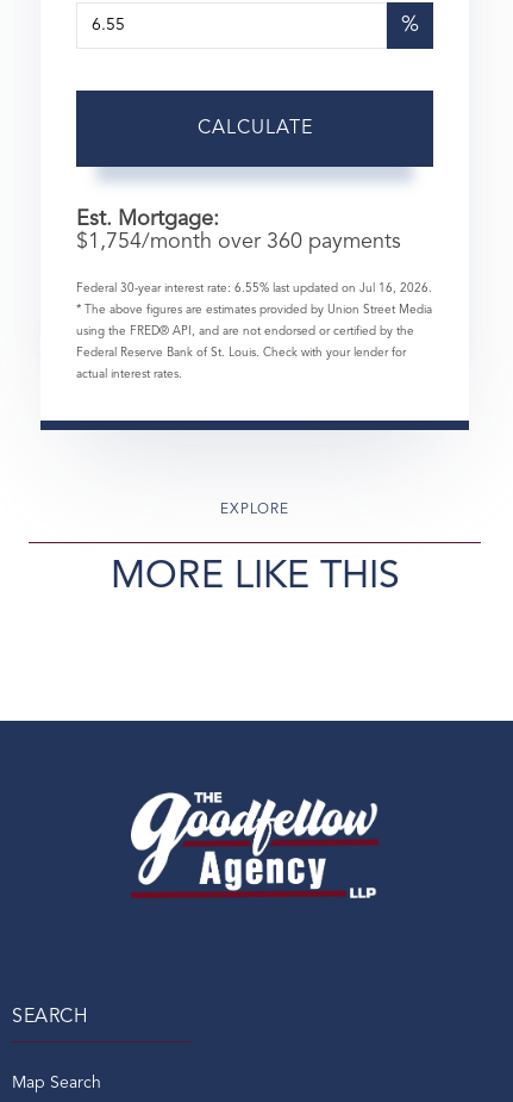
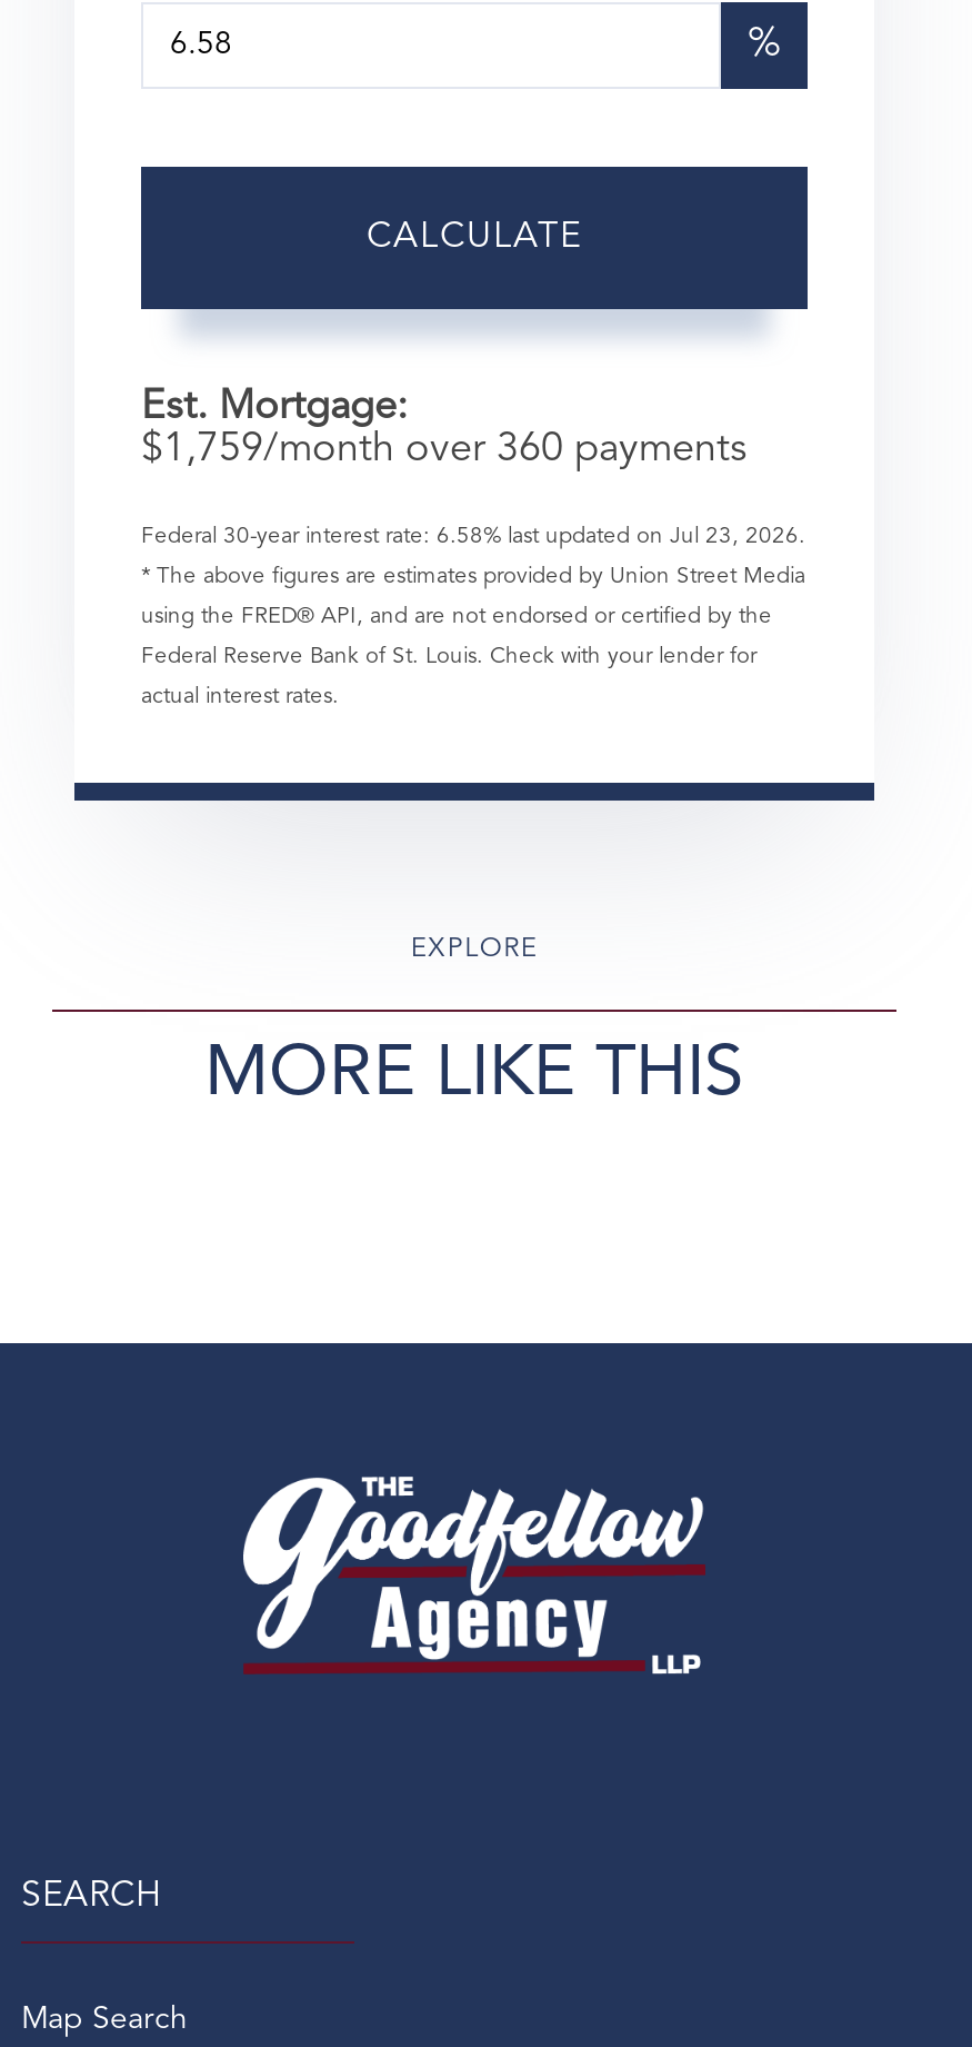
[76,231,401,252] $1,754/month over 360 payments -> [141,429,748,469] $1,759/month over 360 payments
[76,282,432,294] Federal 30-year interest rate: 6.55% last updated on Jul 16, 2026. -> [141,524,805,547] Federal 30-year interest rate: 6.58% last updated on Jul 23, 2026.

